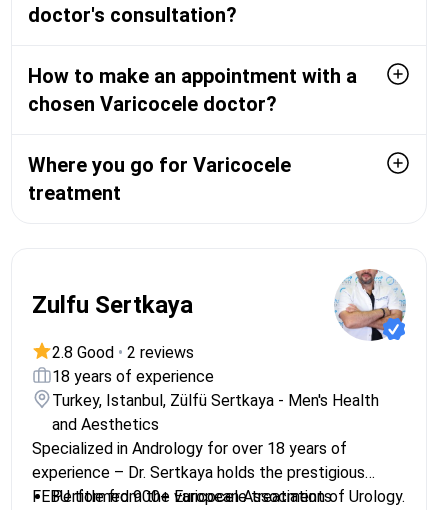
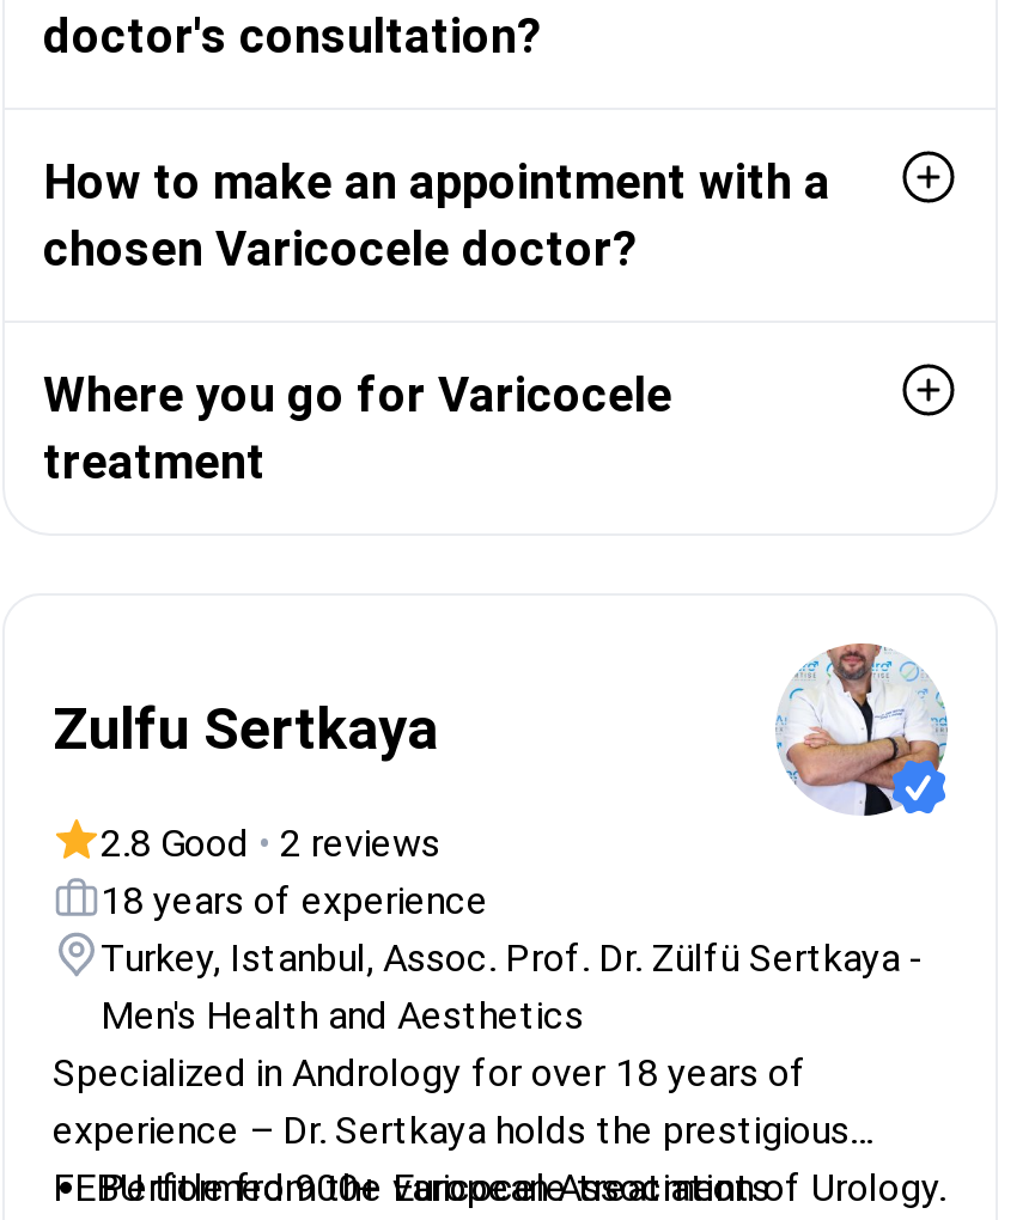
[52,391,379,434] Turkey, Istanbul, Zülfü Sertkaya - Men's Health | and Aesthetics -> [101,935,924,1038] Turkey, Istanbul, Assoc. Prof. Dr. Zülfü Sertkaya - | Men's Health and Aesthetics

